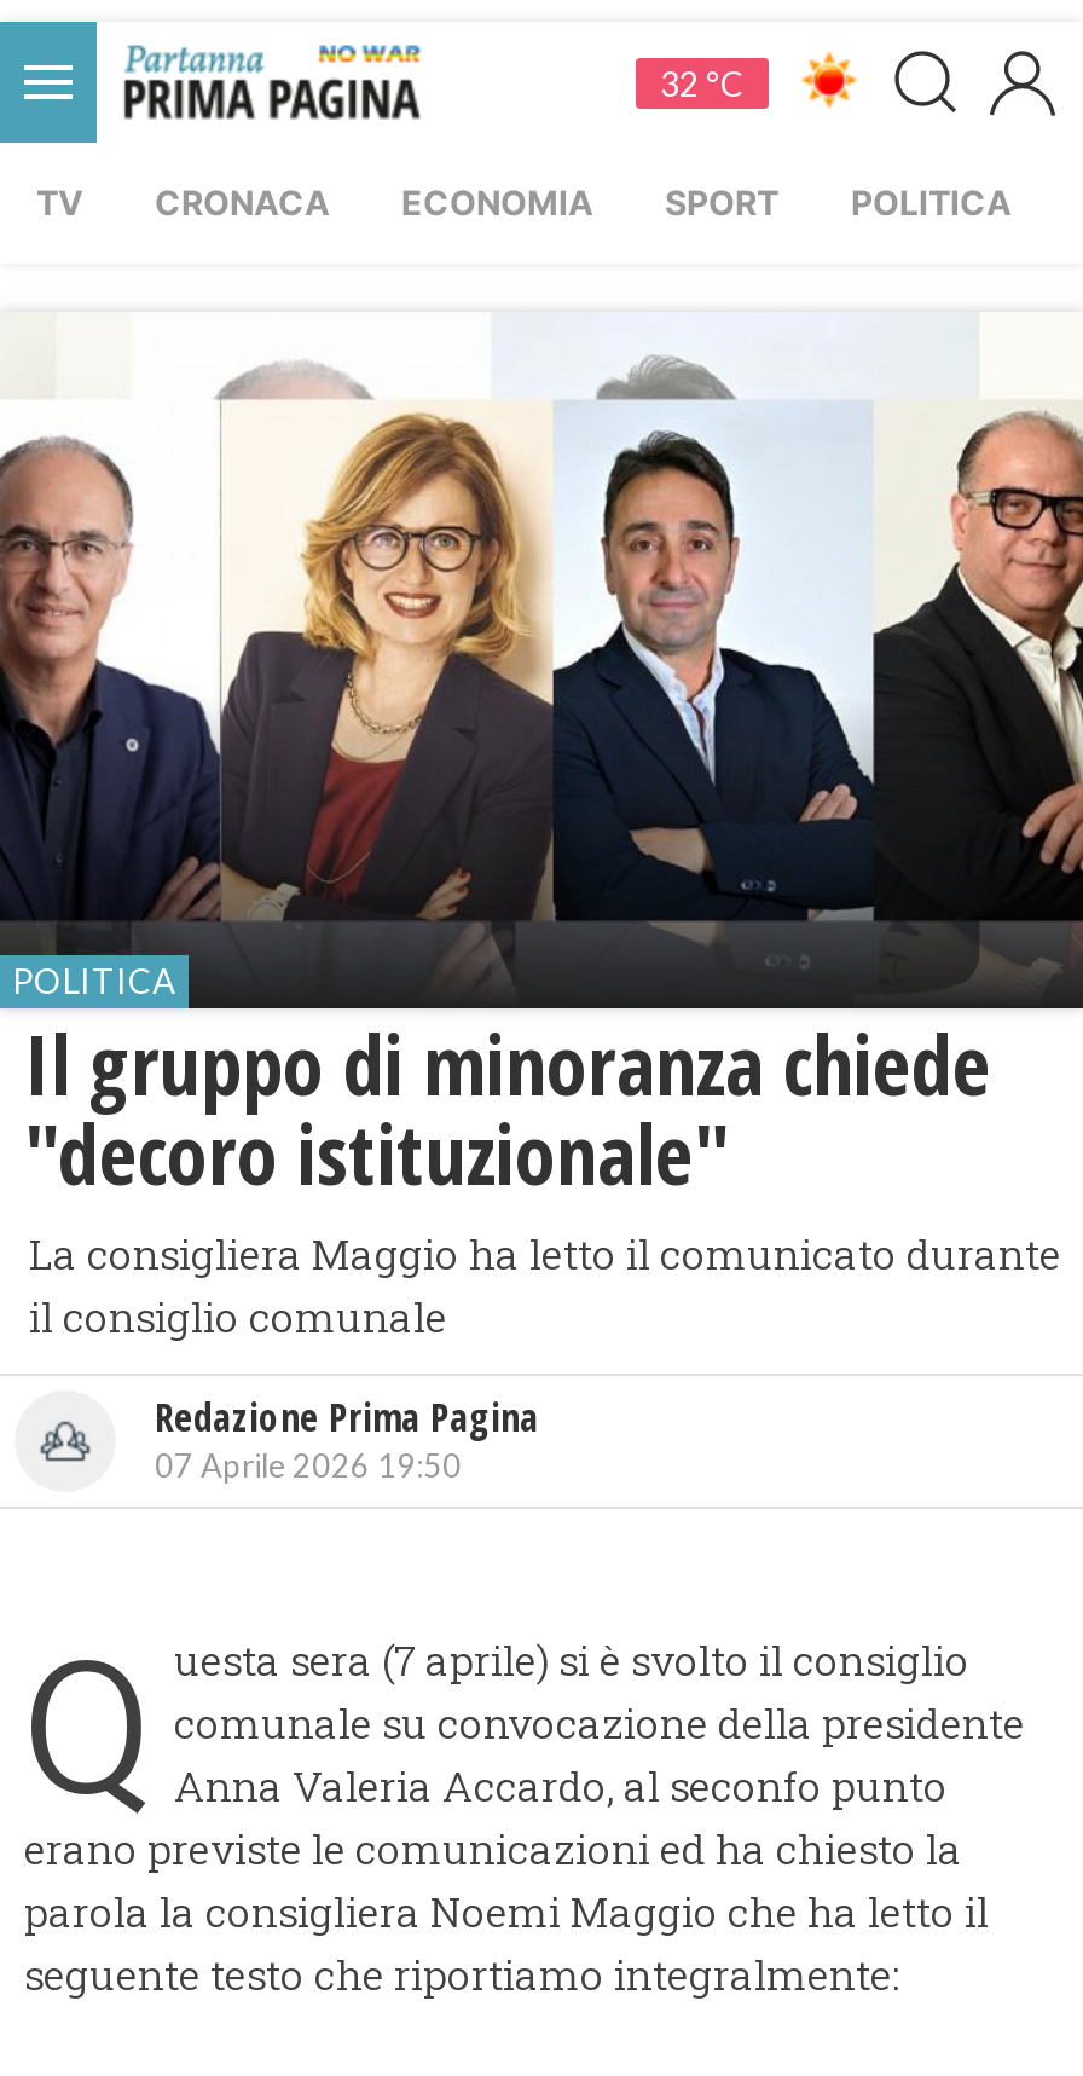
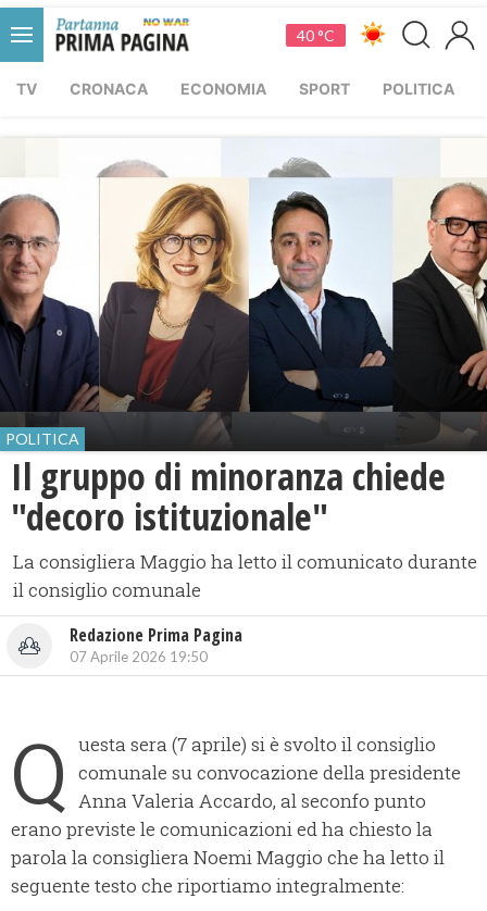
[660,62,745,103] 32 °C -> [297,26,335,44] 40 °C

